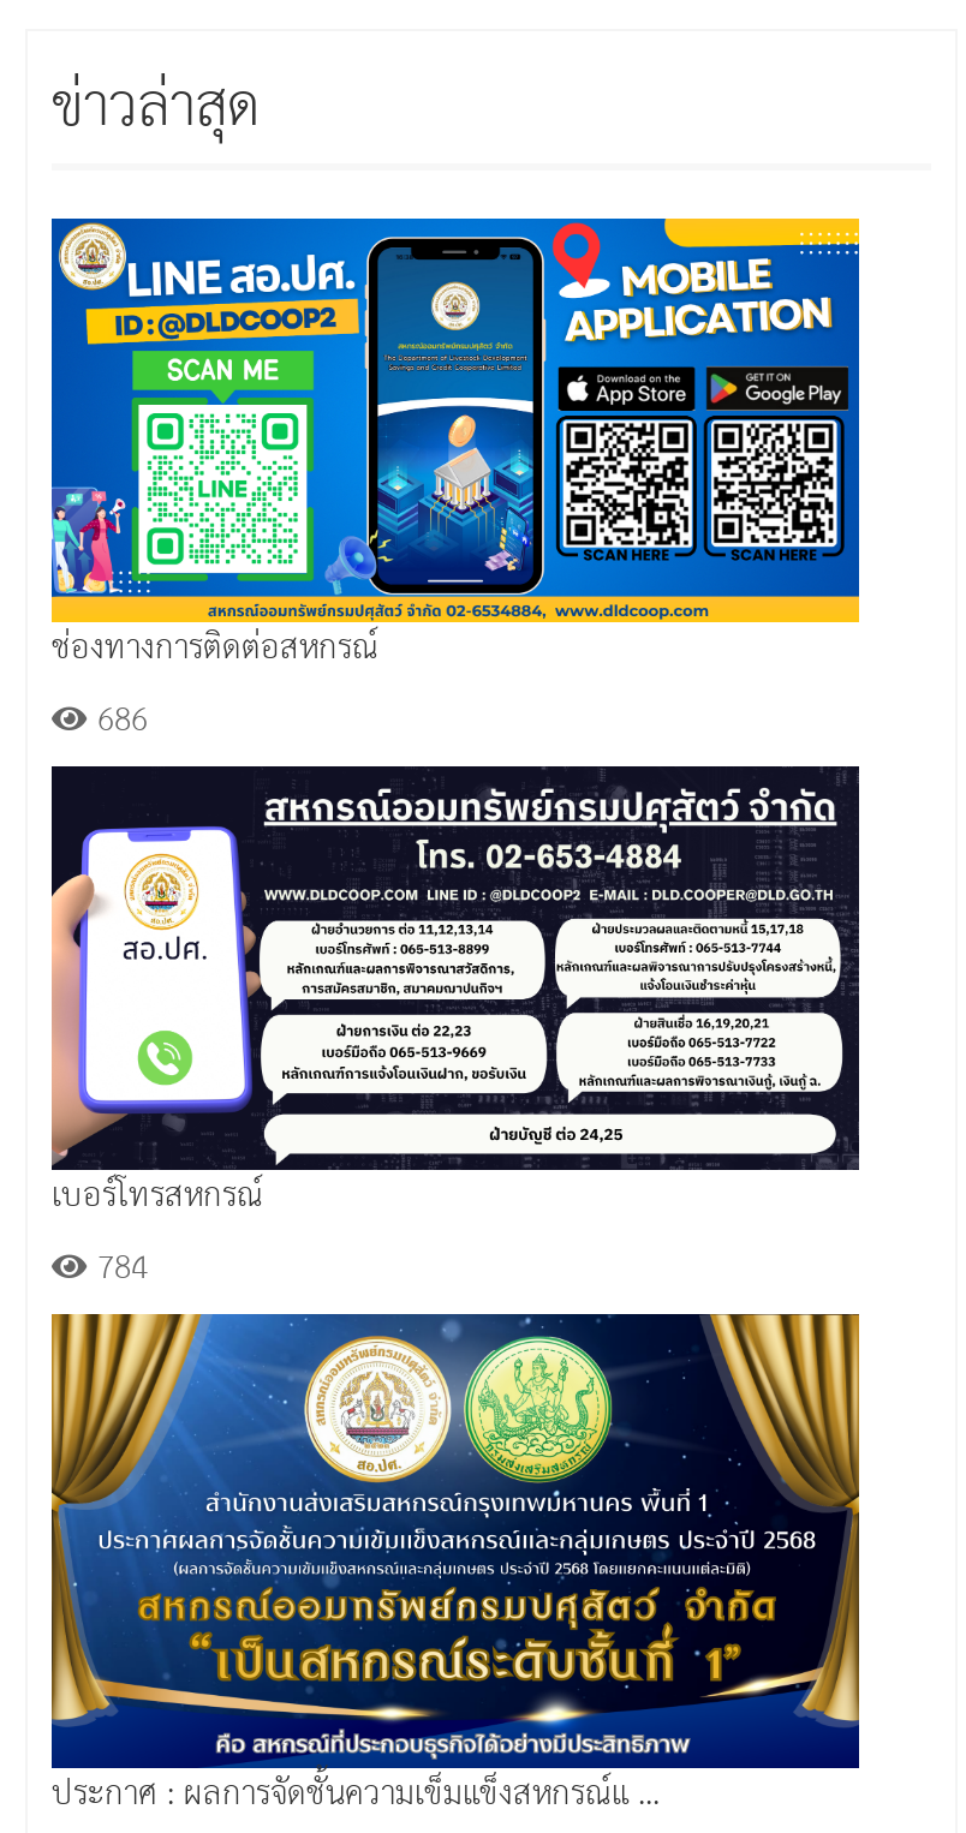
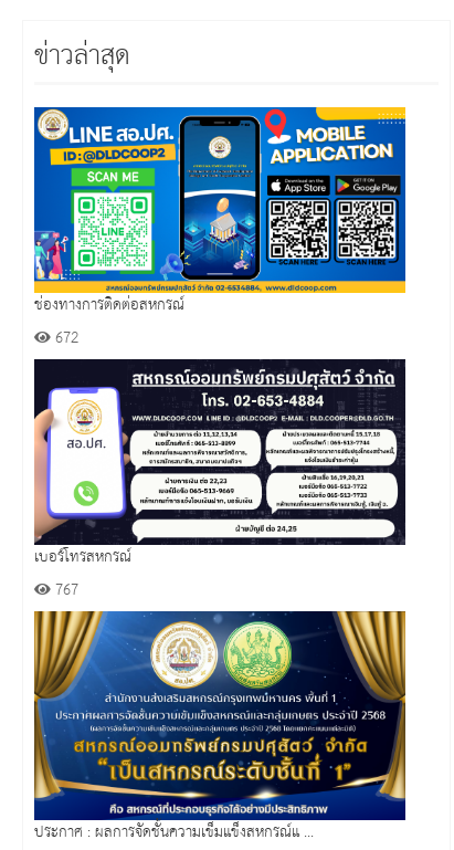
[88,689,148,752] 686 -> [51,324,78,353] 672
[88,1237,148,1300] 784 -> [51,576,78,605] 767

